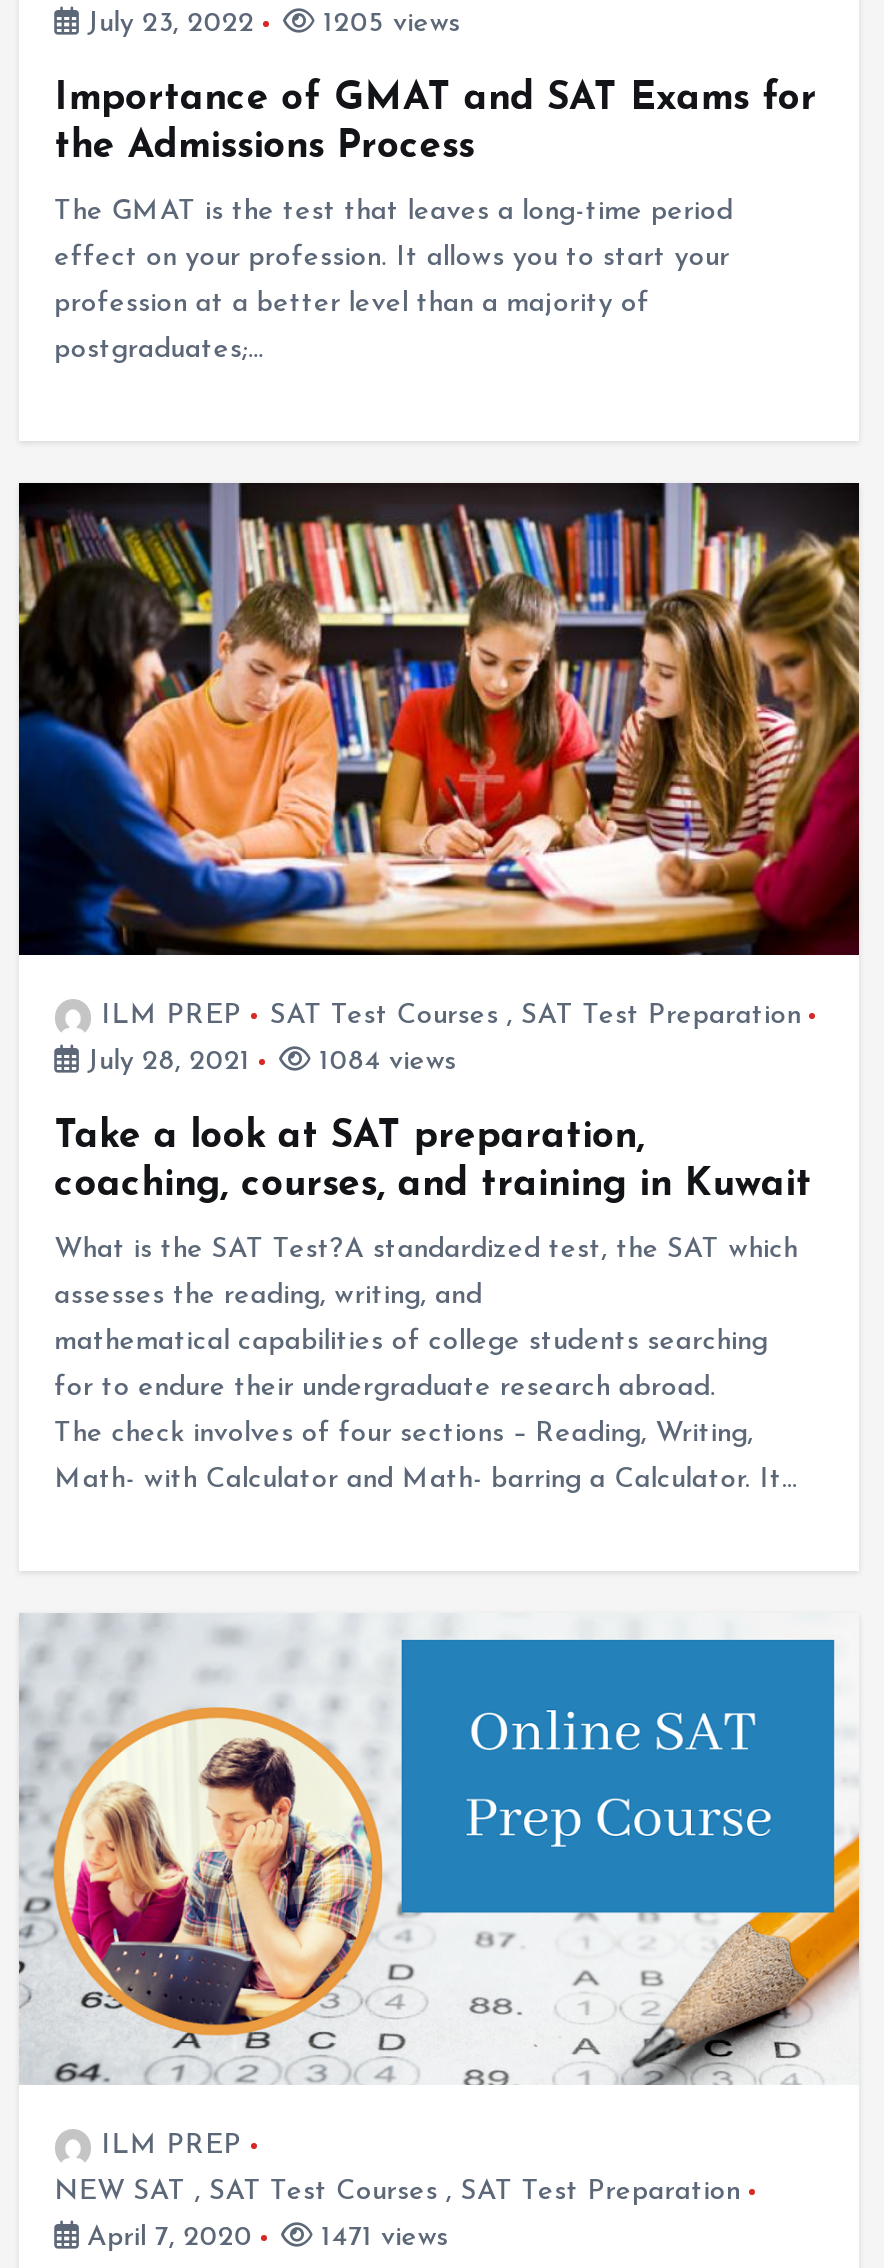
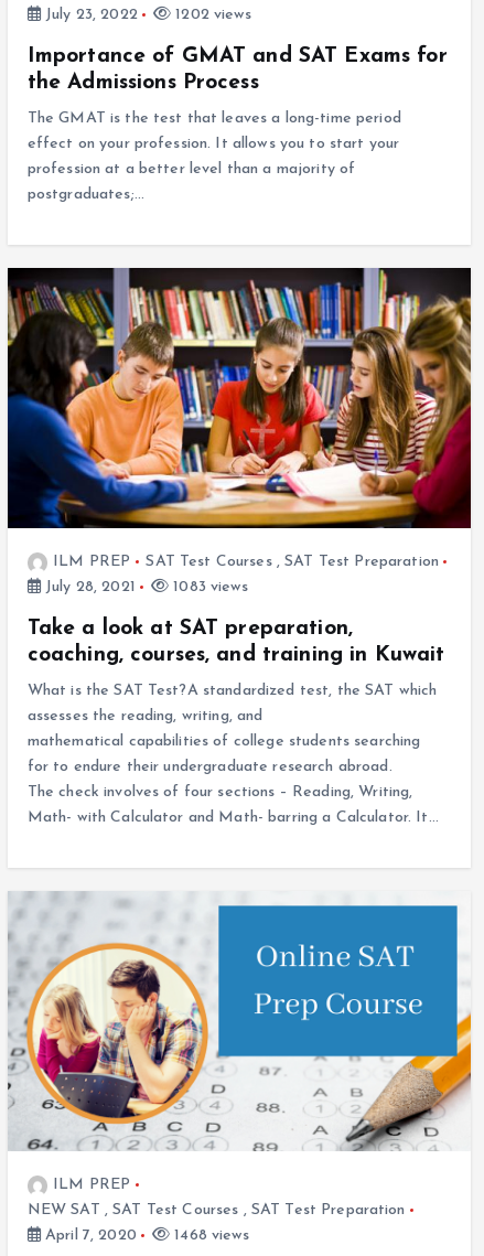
[315,10,460,40] 1205 views -> [171,7,251,23] 1202 views
[311,1047,456,1077] 1084 views -> [169,579,248,596] 1083 views
[313,2223,448,2253] 1471 views -> [170,1228,249,1244] 1468 views

